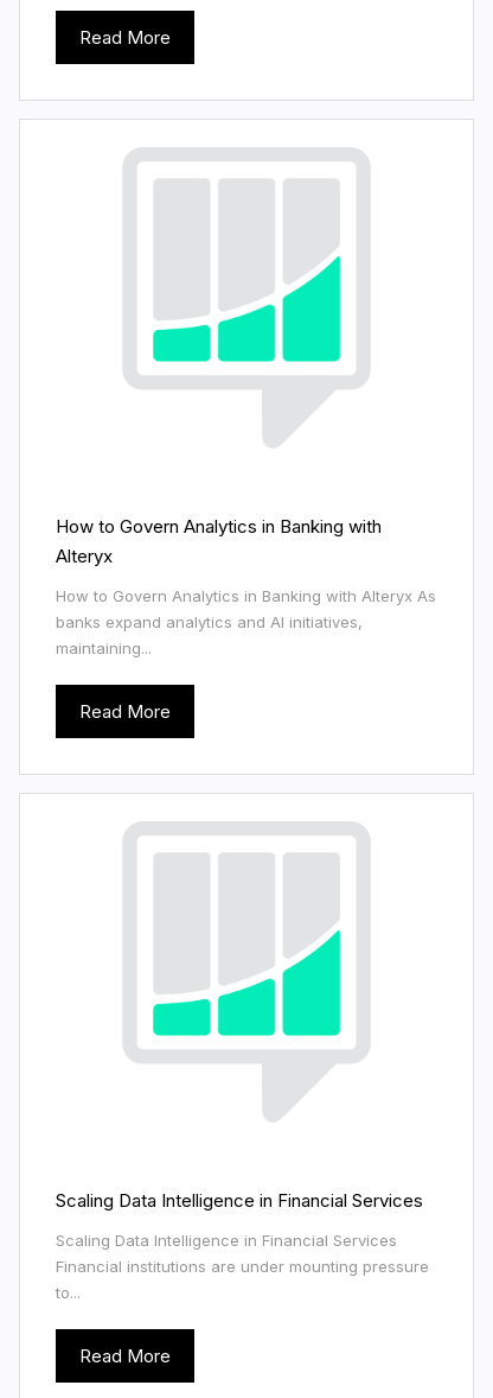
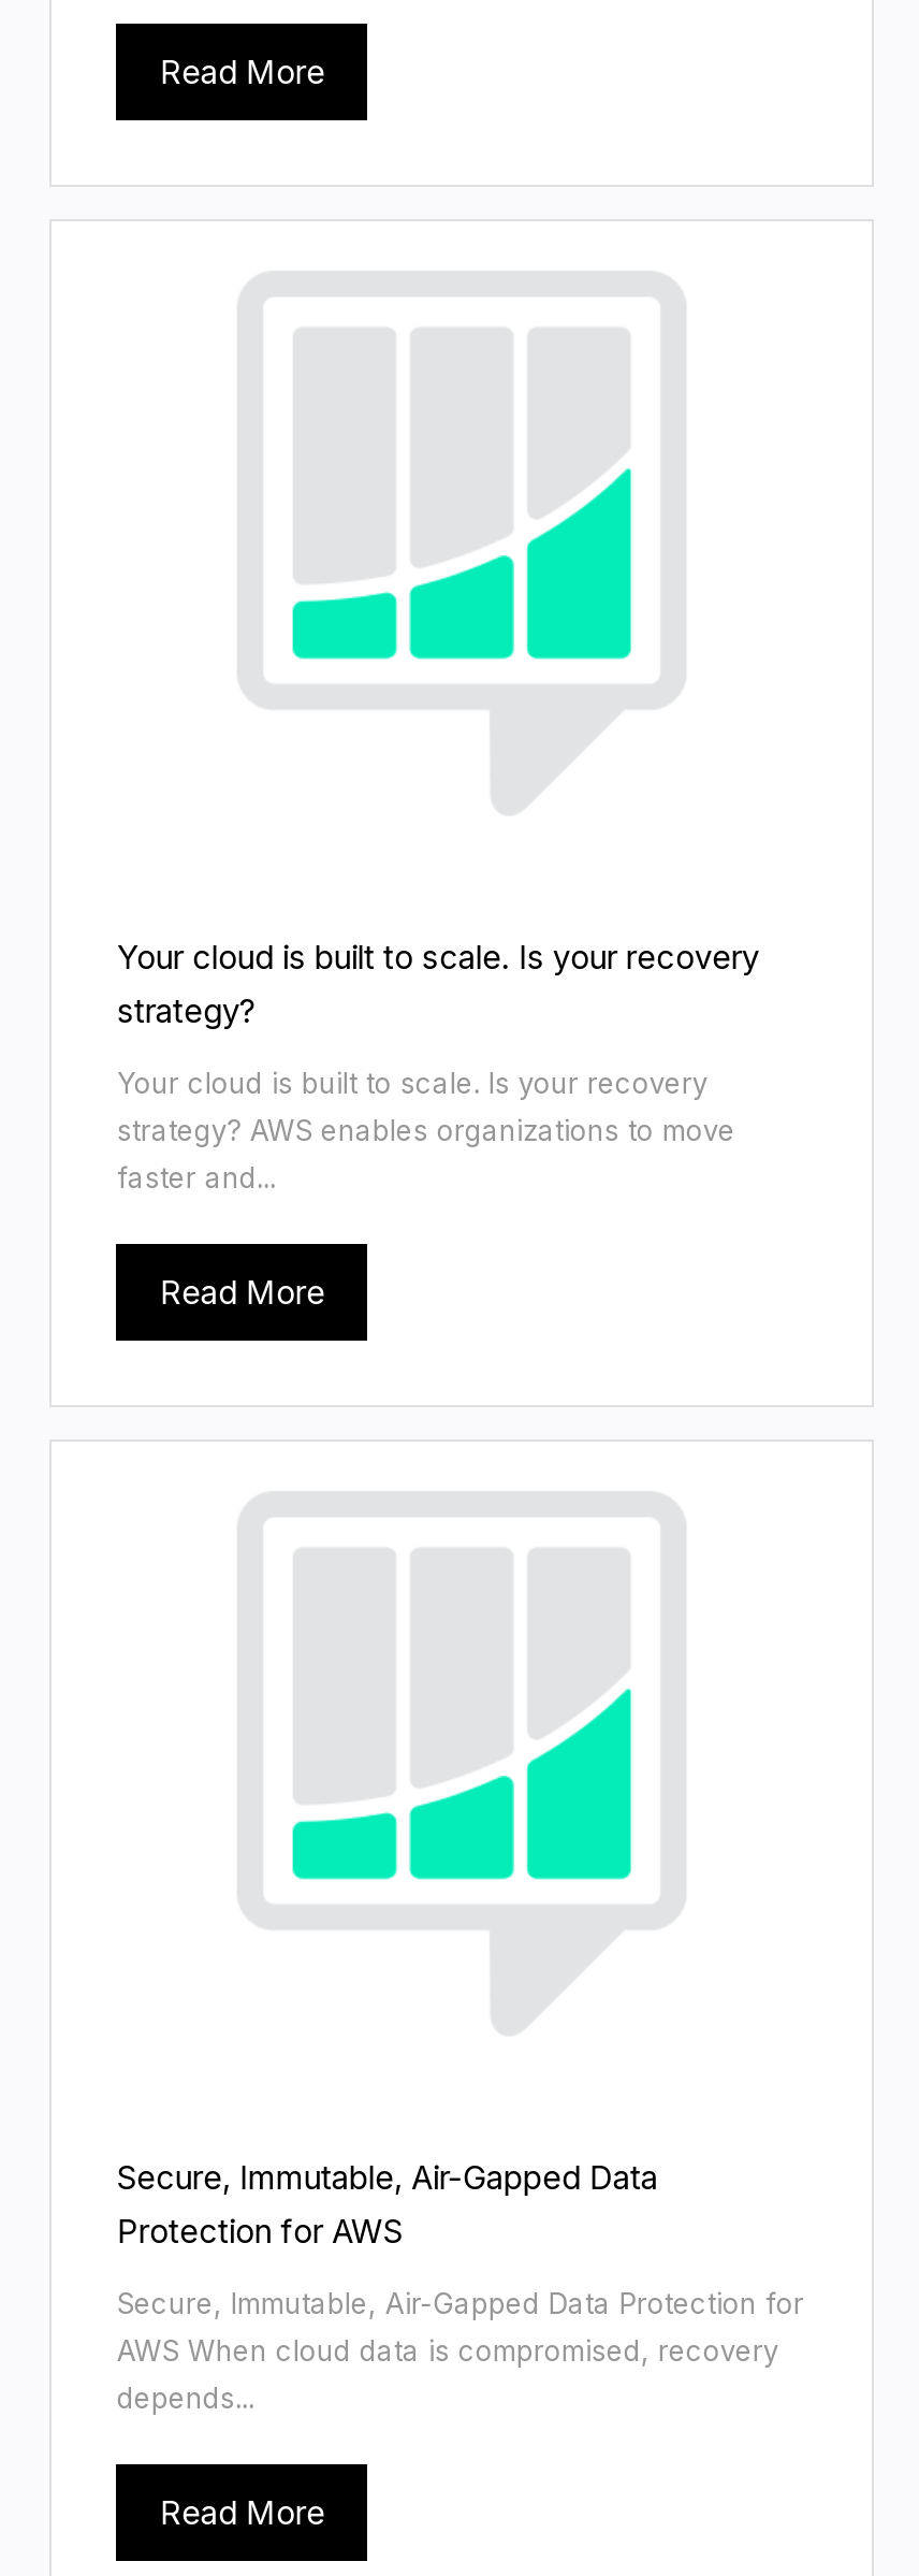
[56,515,382,567] How to Govern Analytics in Banking with | Alteryx -> [117,936,759,1031] Your cloud is built to scale. Is your recovery | strategy?
[56,586,437,657] How to Govern Analytics in Banking with Alteryx As | banks expand analytics and AI initiatives, | maintaining... -> [117,1065,735,1194] Your cloud is built to scale. Is your recovery | strategy? AWS enables organizations to move | faster and...
[56,1189,424,1211] Scaling Data Intelligence in Financial Services -> [117,2157,658,2251] Secure, Immutable, Air-Gapped Data | Protection for AWS
[56,1230,429,1302] Scaling Data Intelligence in Financial Services | Financial institutions are under mounting pressure | to... -> [117,2286,804,2414] Secure, Immutable, Air-Gapped Data Protection for | AWS When cloud data is compromised, recovery | depends...

